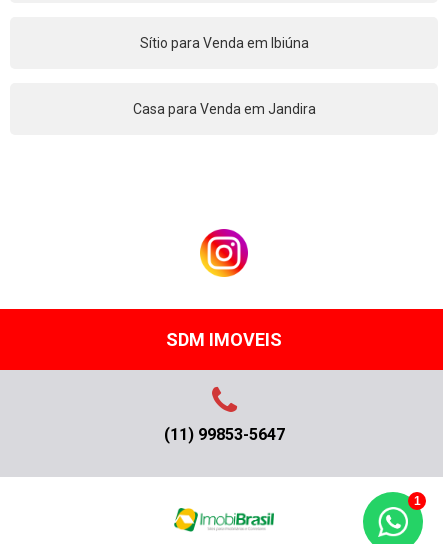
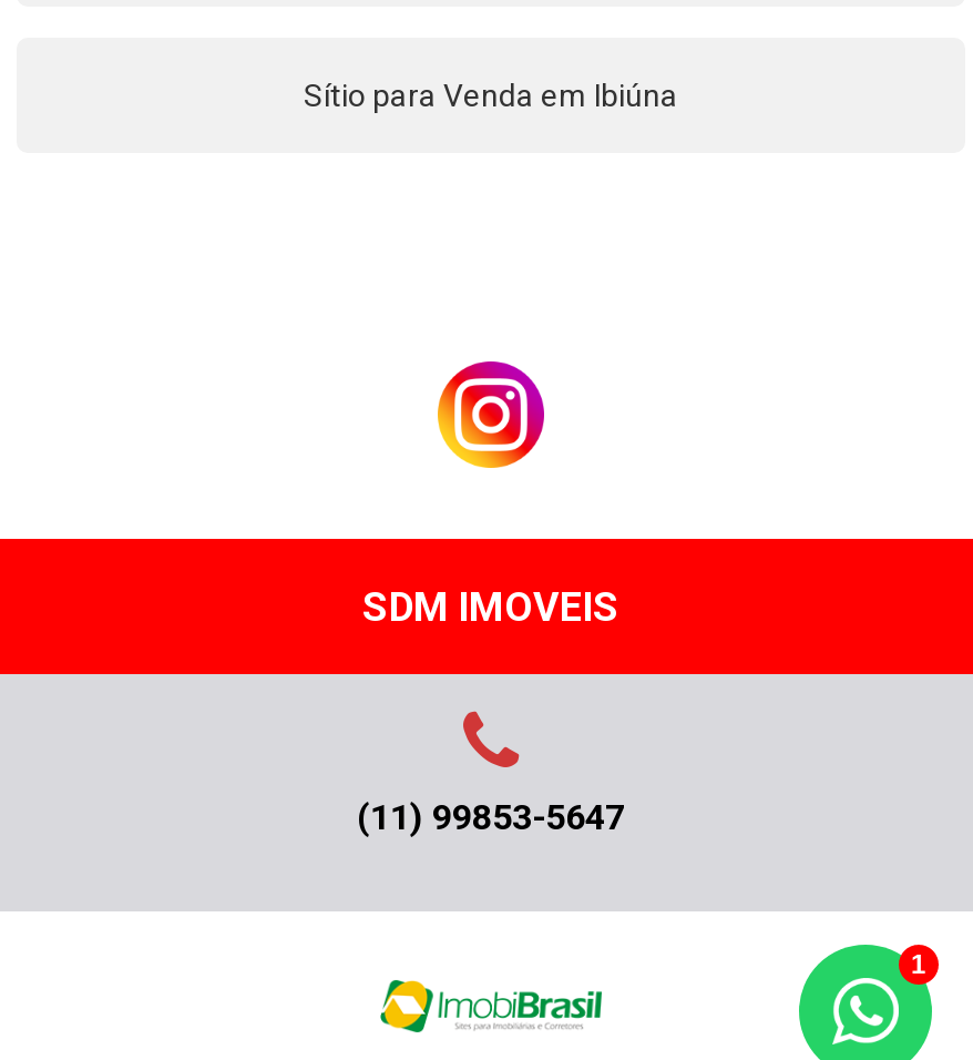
[132,101,315,117] Casa para Venda em Jandira -> none

